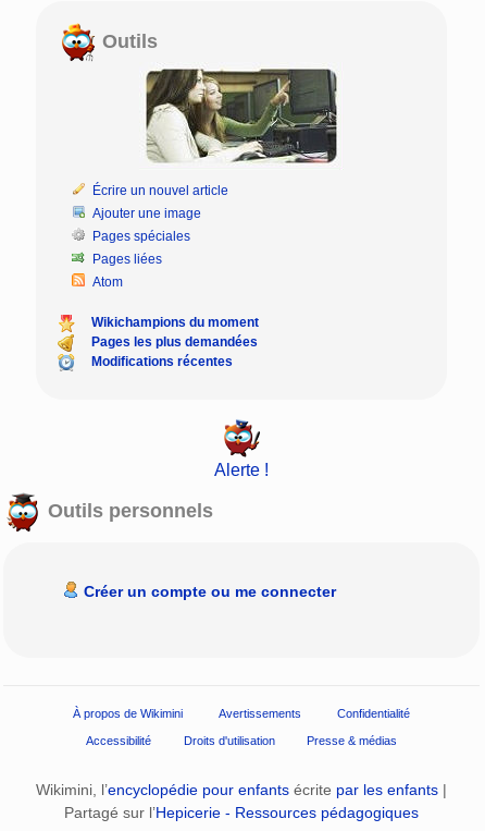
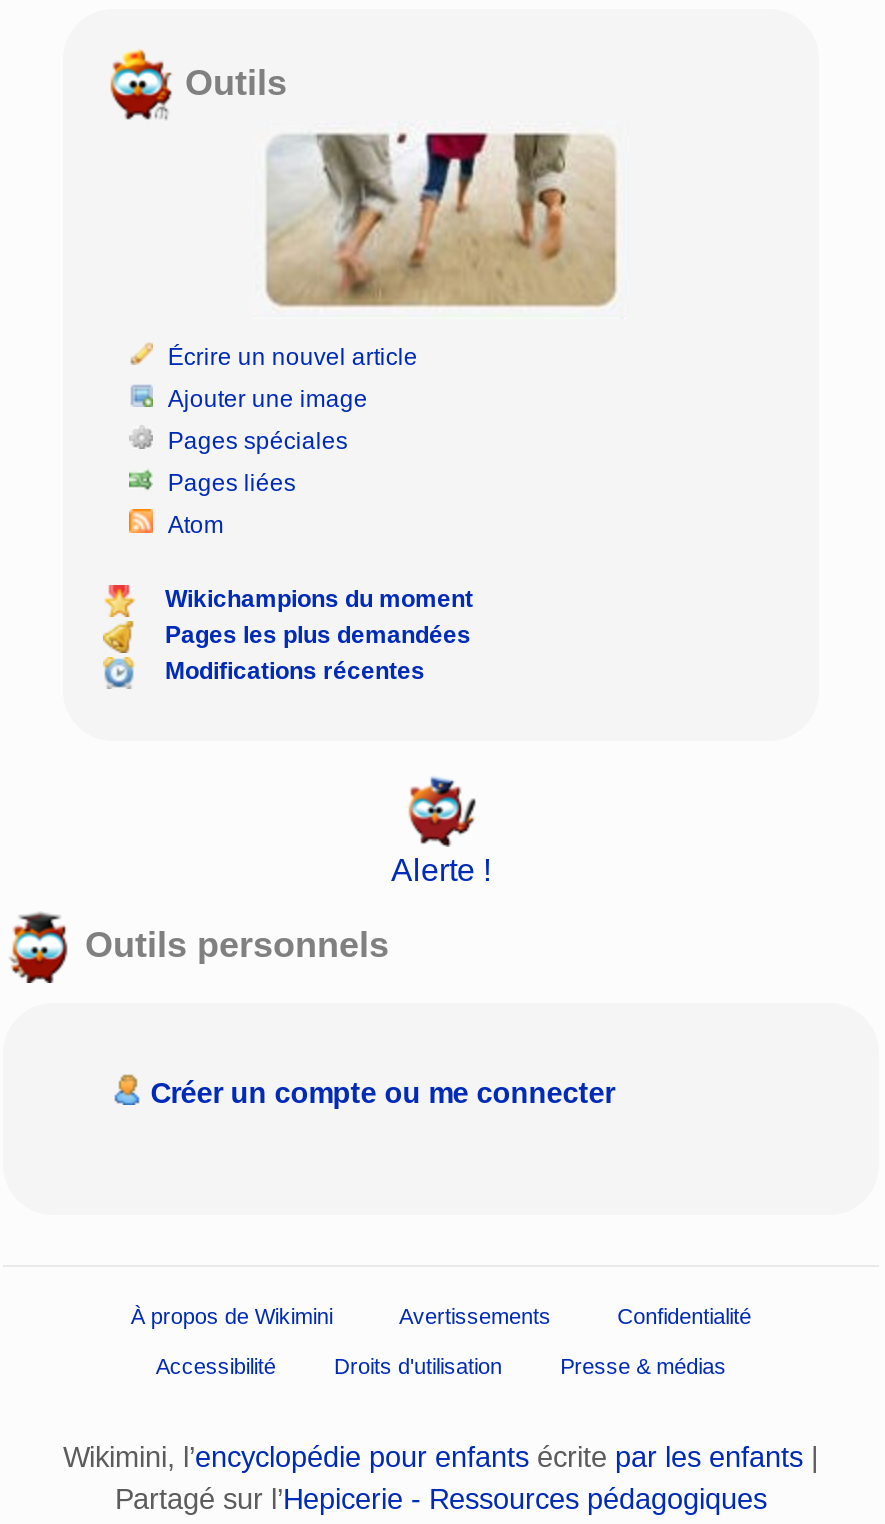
[146,69,337,163] [image] -> [267,131,619,309] [image]

